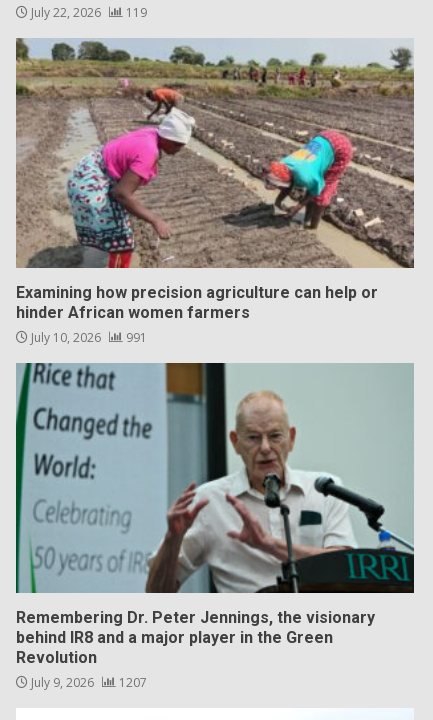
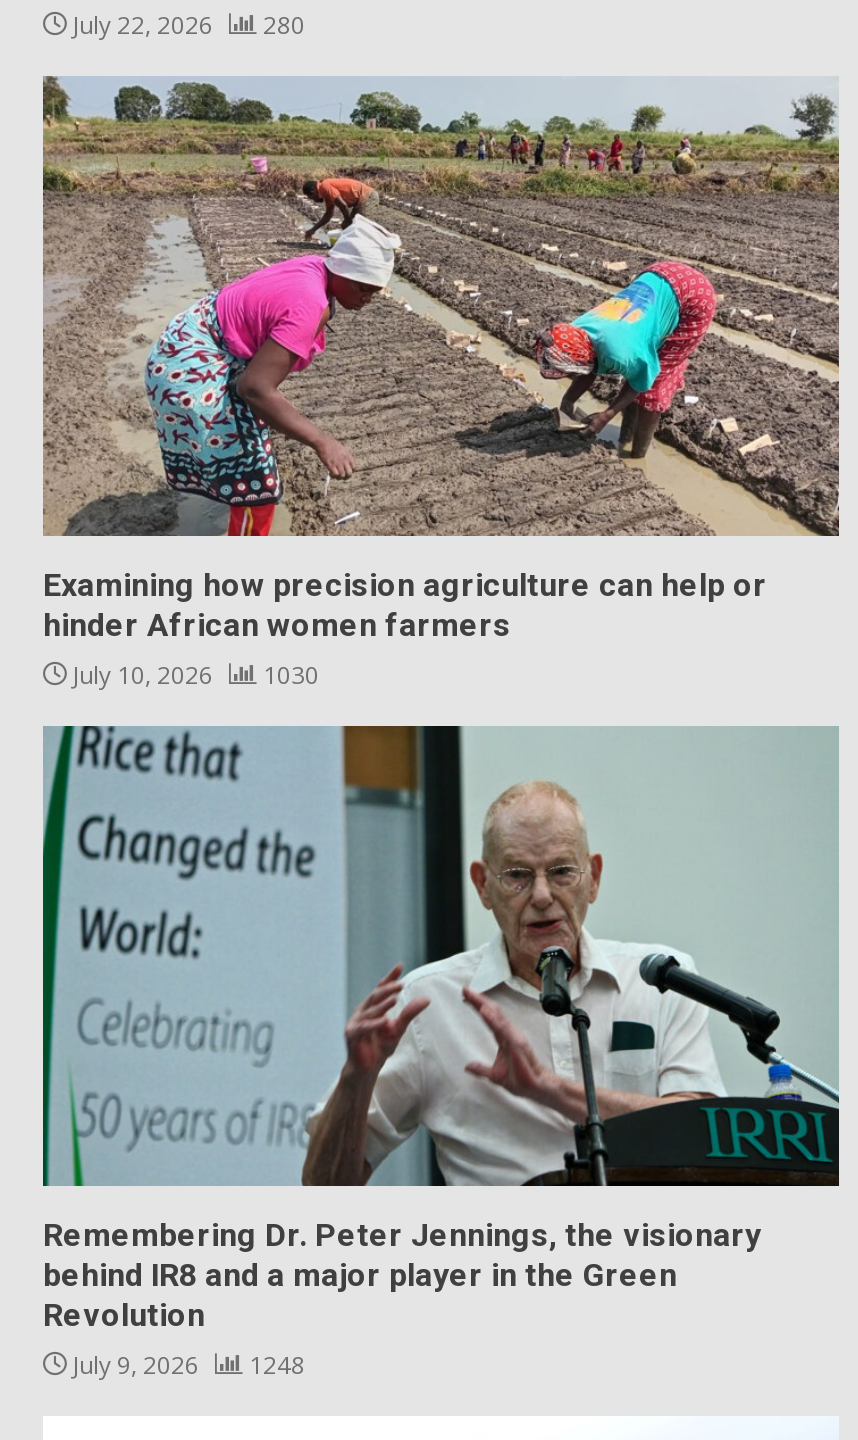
[28,4,147,21] July 22, 2026 119 -> [67,8,305,42] July 22, 2026 280
[28,329,147,346] July 10, 2026 991 -> [67,658,319,692] July 10, 2026 1030
[28,674,147,691] July 9, 2026 1207 -> [67,1348,305,1382] July 9, 2026 1248

